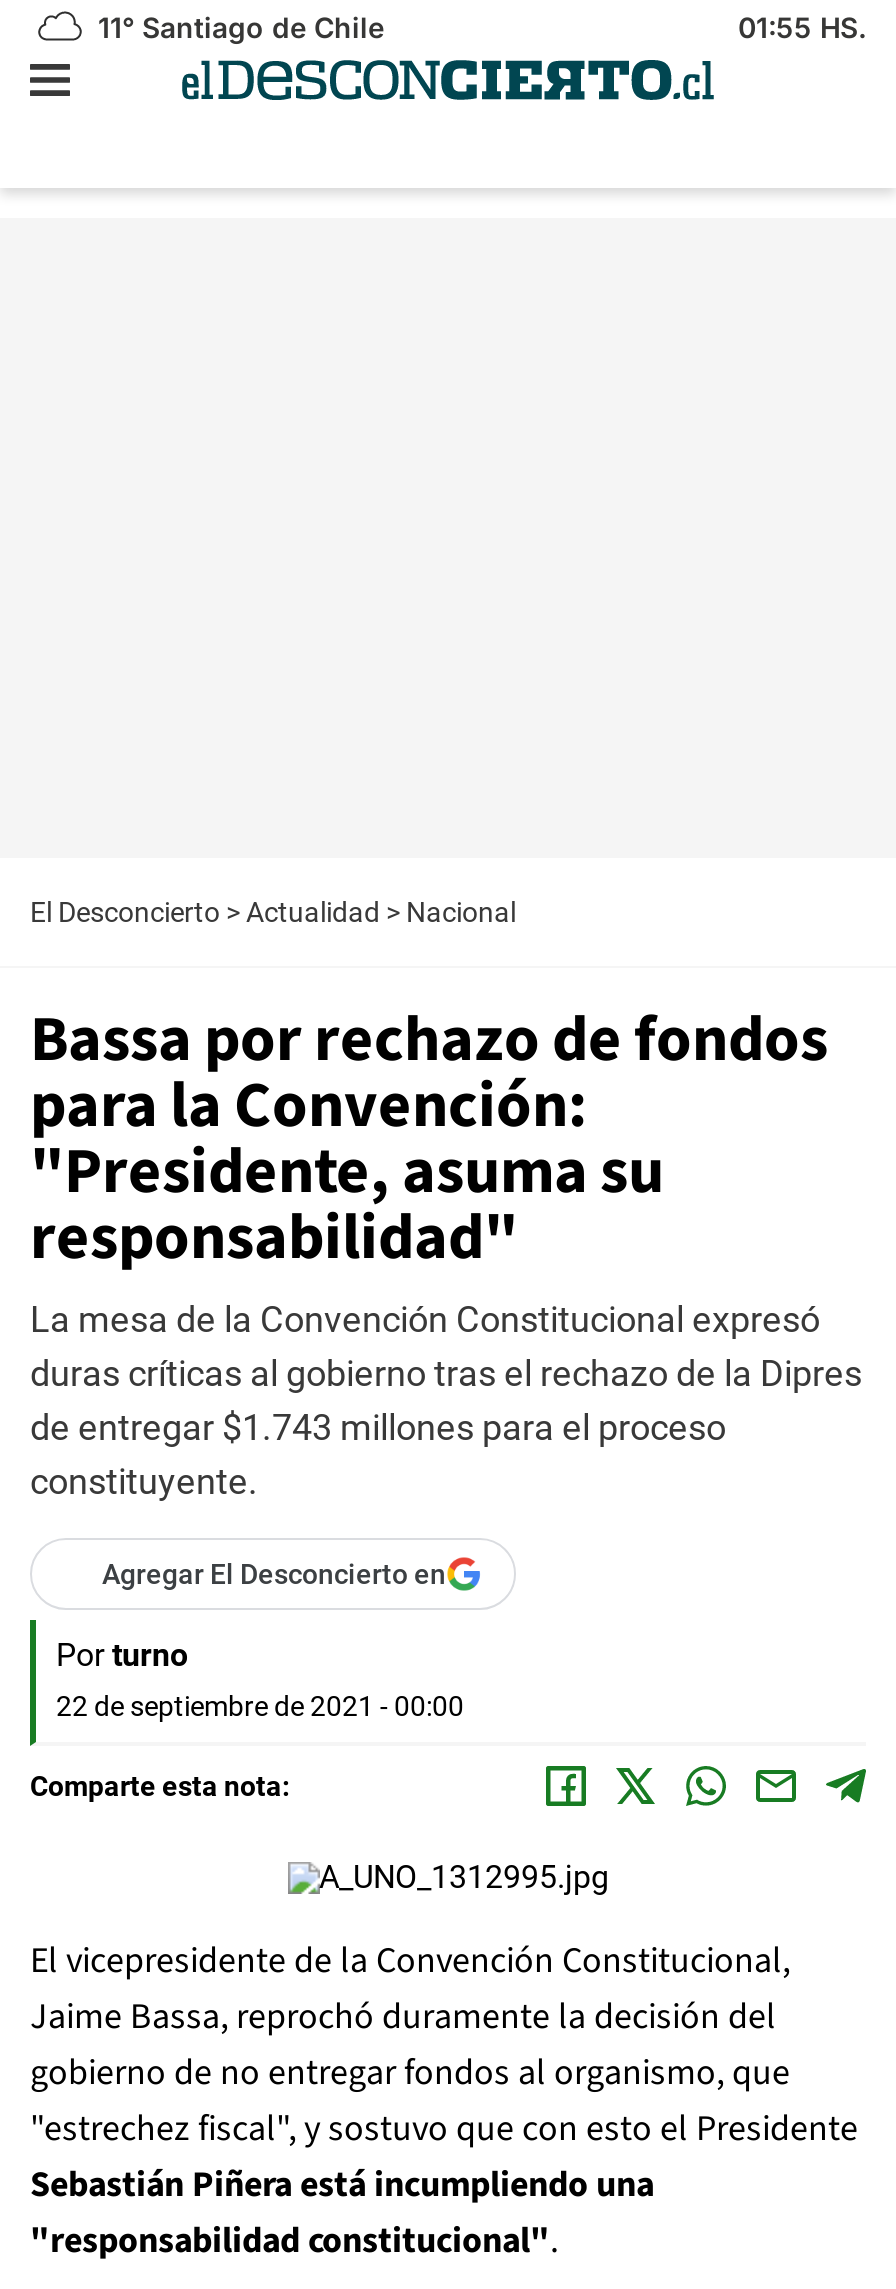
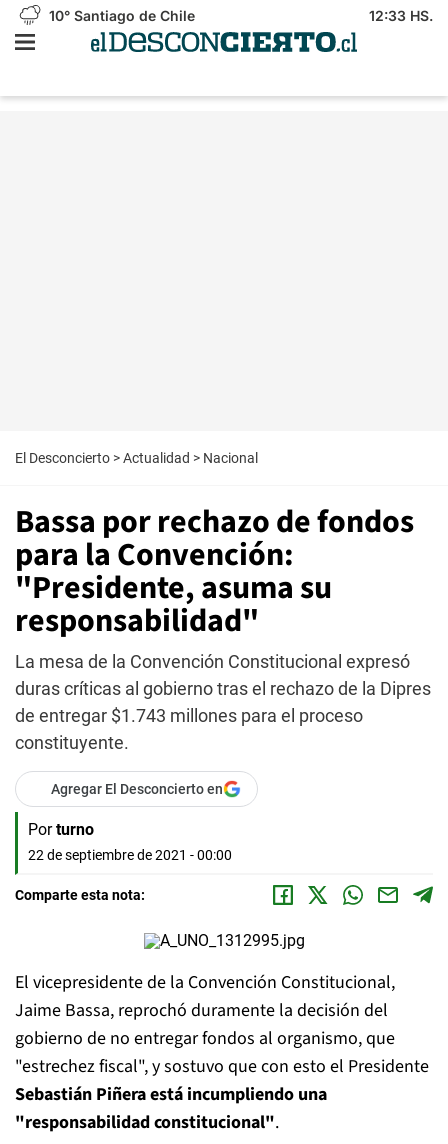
[90,10,384,44] 11° Santiago de Chile -> [45,7,195,24] 10° Santiago de Chile
[738,10,866,44] 01:55 HS. -> [369,7,433,24] 12:33 HS.

